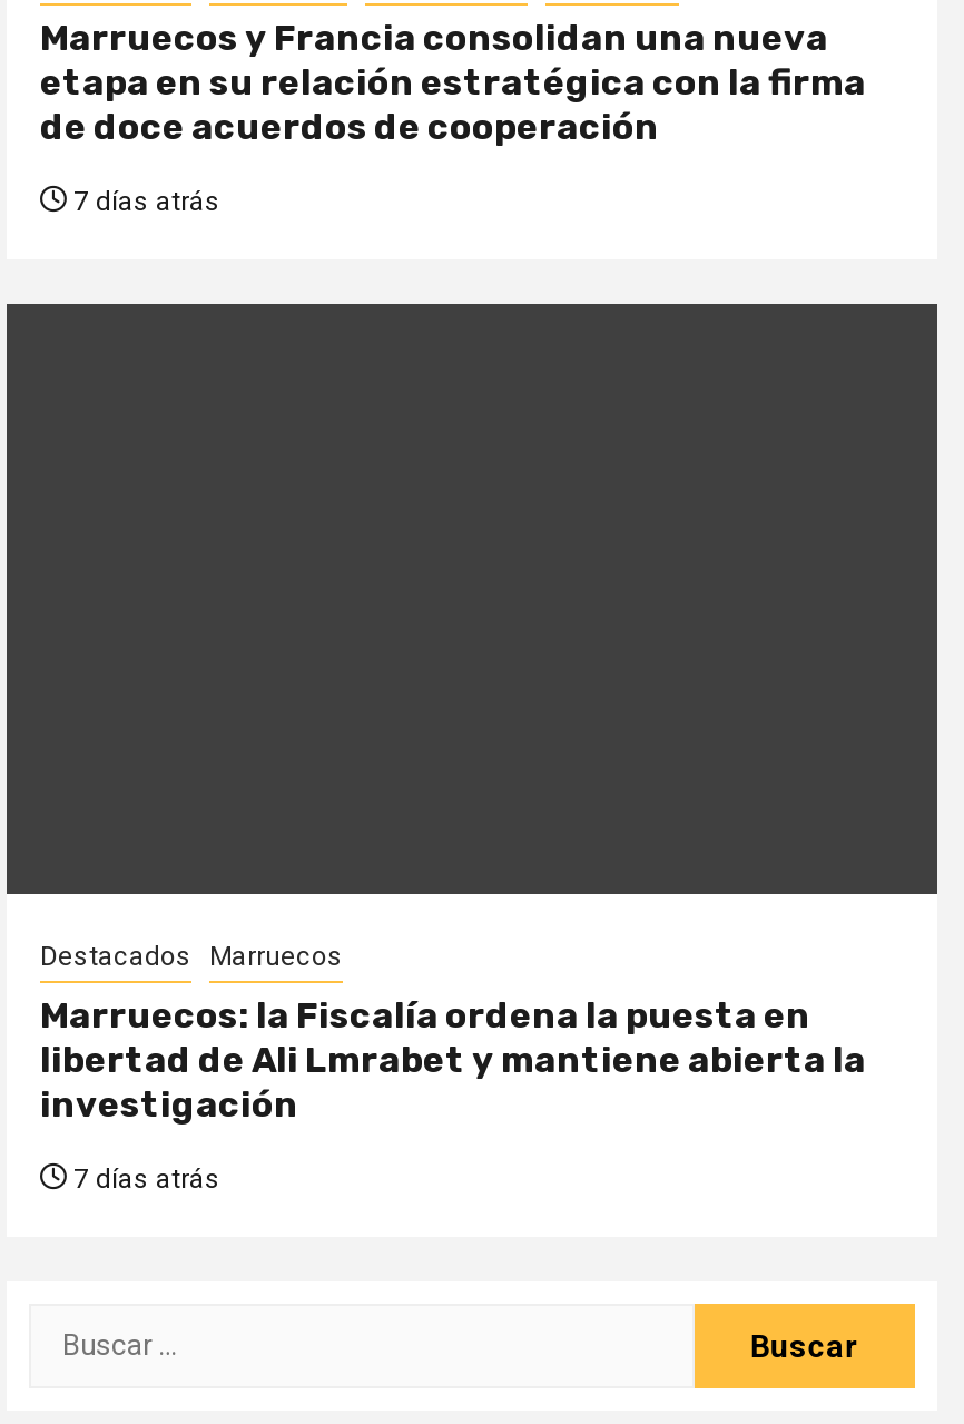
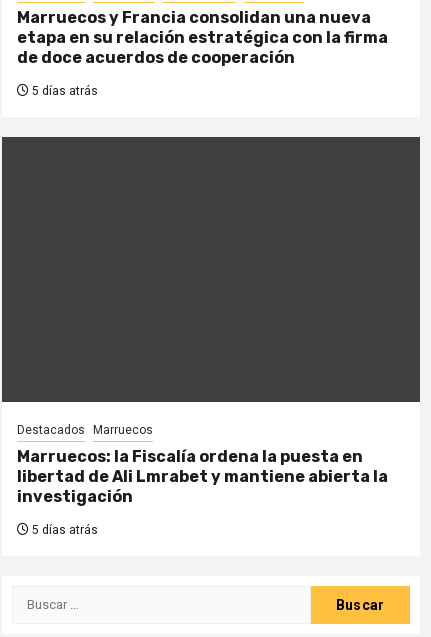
[67,185,220,216] 7 días atrás -> [29,84,98,98] 5 días atrás
[67,1163,220,1194] 7 días atrás -> [29,523,98,537] 5 días atrás

